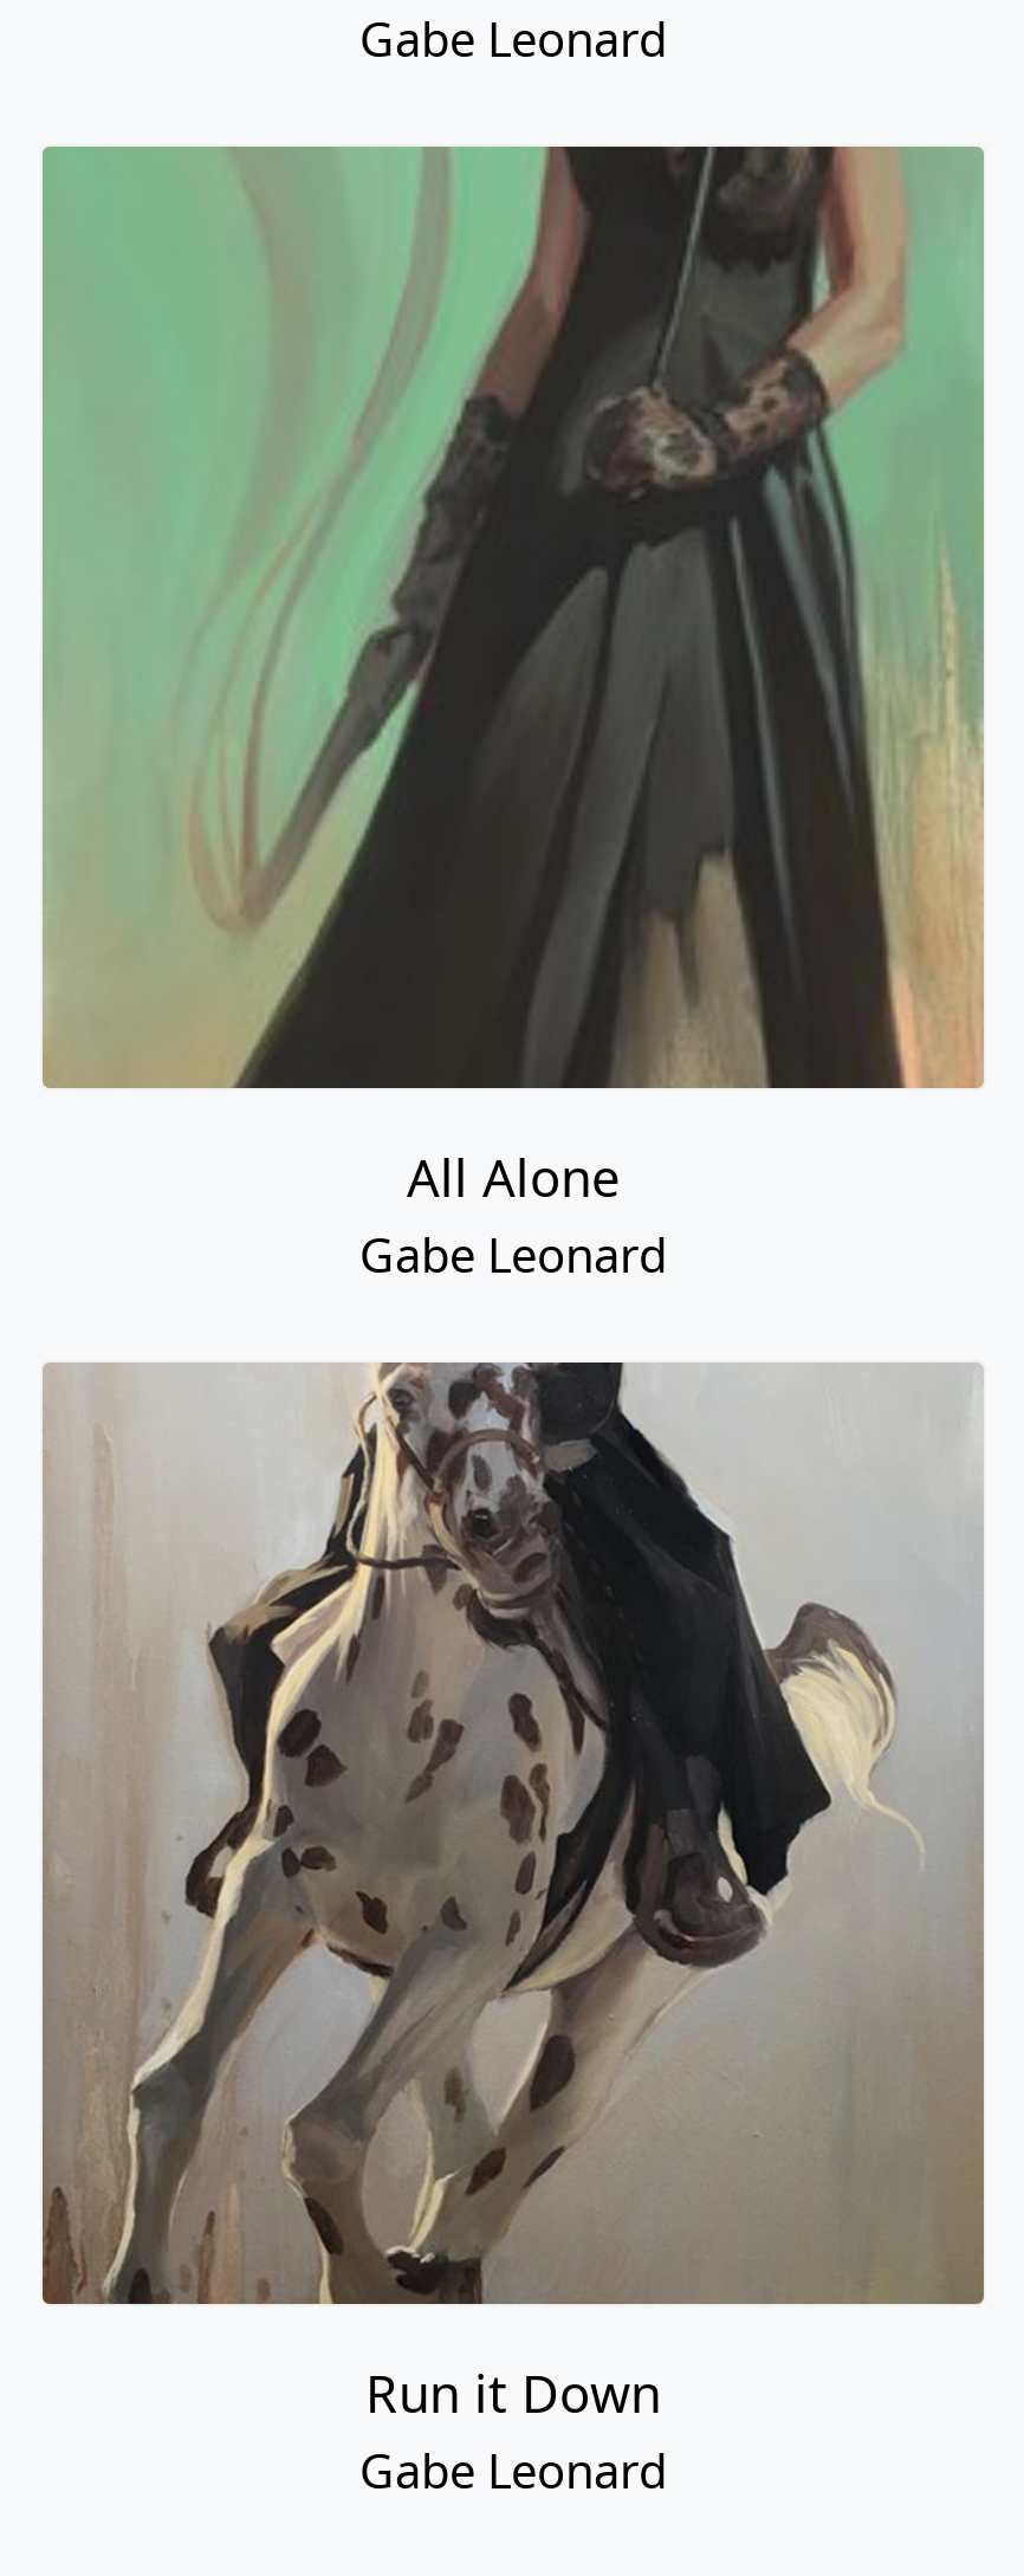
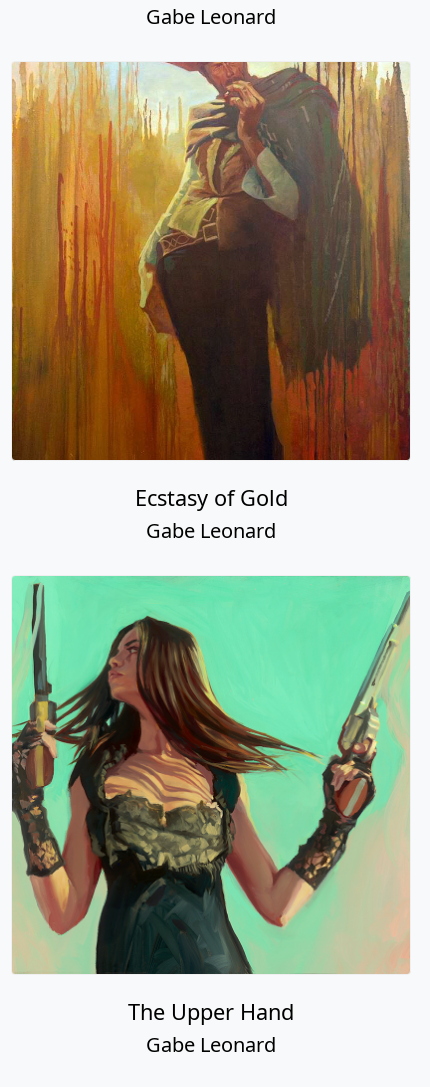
[40,144,986,1210] [image] | All Alone -> [11,61,411,511] [image] | Ecstasy of Gold
[40,1360,984,2426] [image] | Run it Down -> [12,575,410,1025] [image] | The Upper Hand

